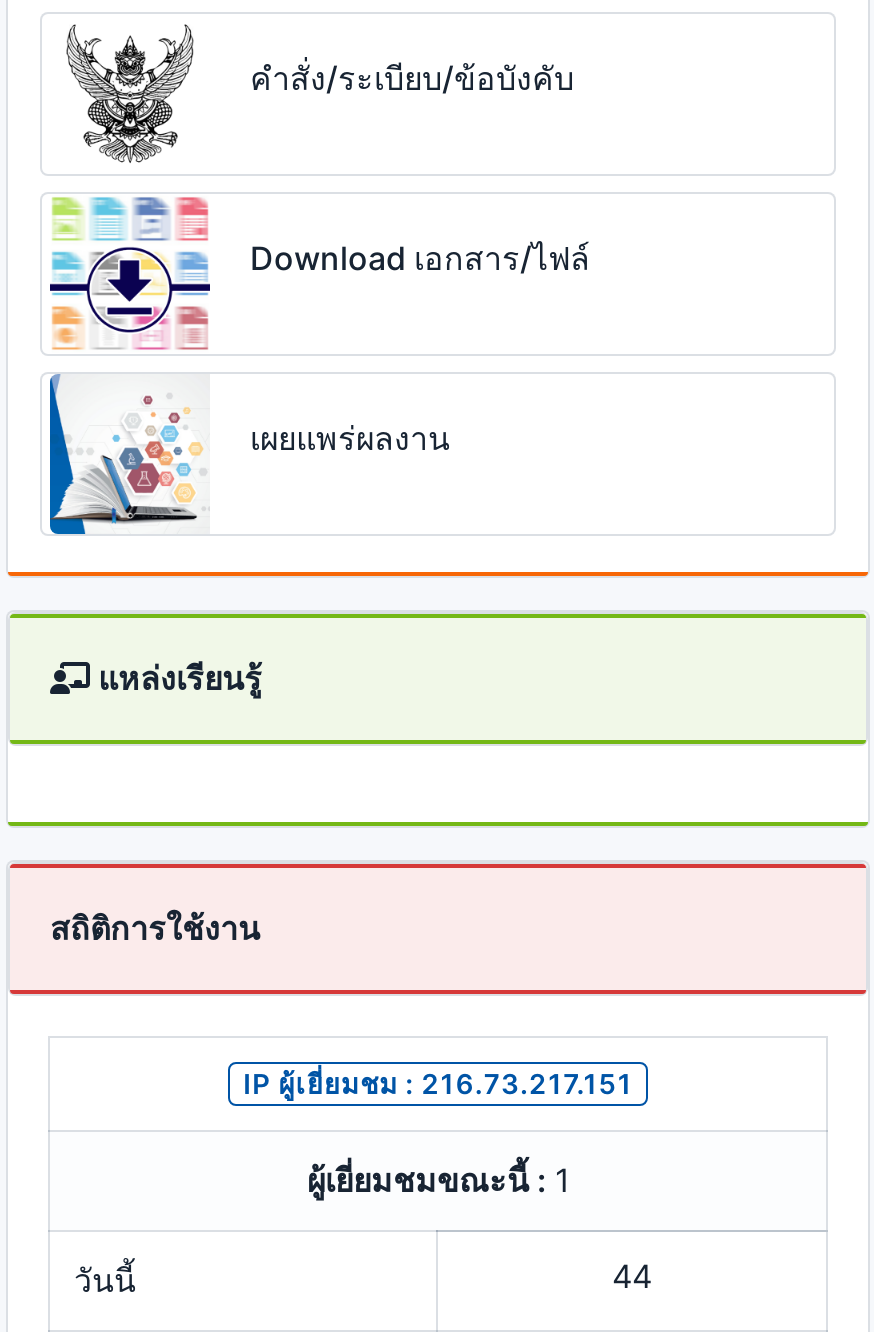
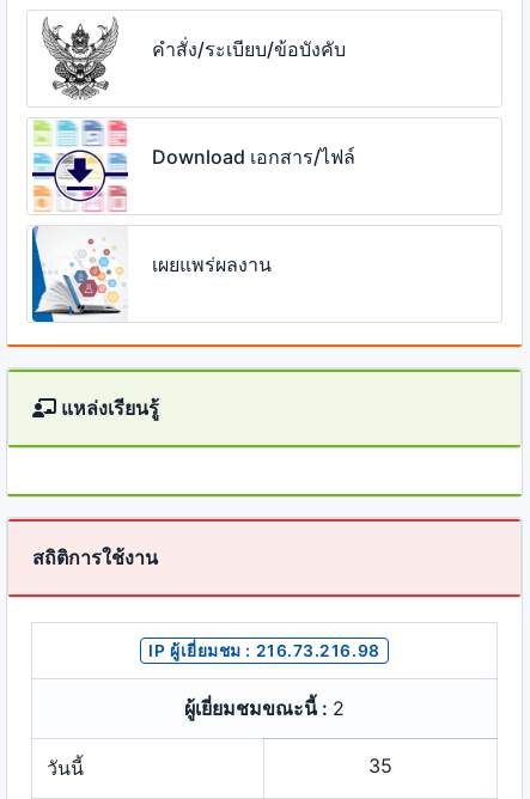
[243,1067,633,1099] IP ผู้เยี่ยมชม : 216.73.217.151 -> [149,641,380,660] IP ผู้เยี่ยมชม : 216.73.216.98
[307,1160,569,1200] ผู้เยี่ยมชมขณะนี้ : 1 -> [184,696,345,720] ผู้เยี่ยมชมขณะนี้ : 2
[612,1256,652,1296] 44 -> [368,754,392,778] 35

